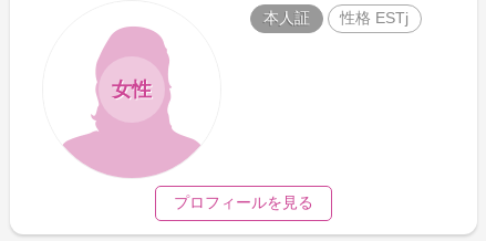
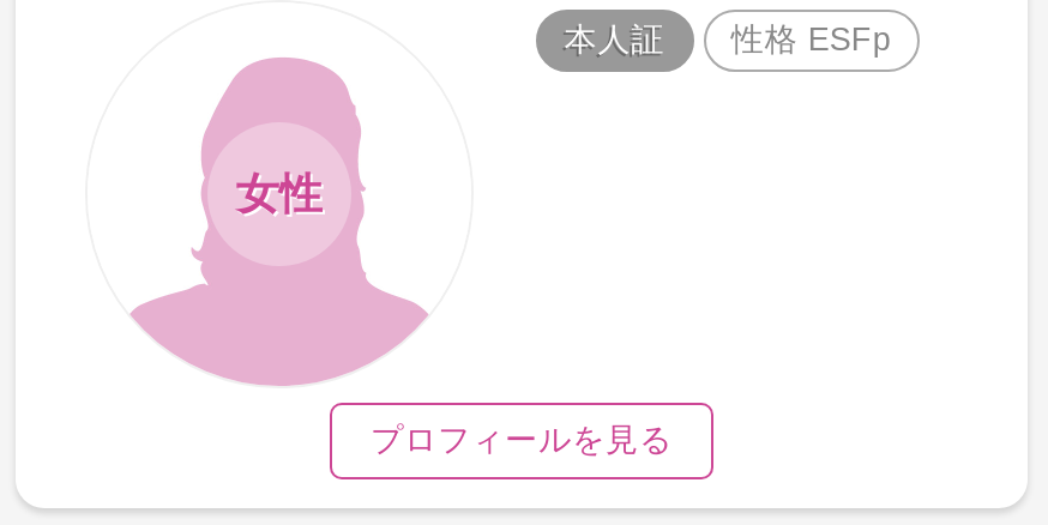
[340,10,409,27] 性格 ESTj -> [731,23,892,58] 性格 ESFp

